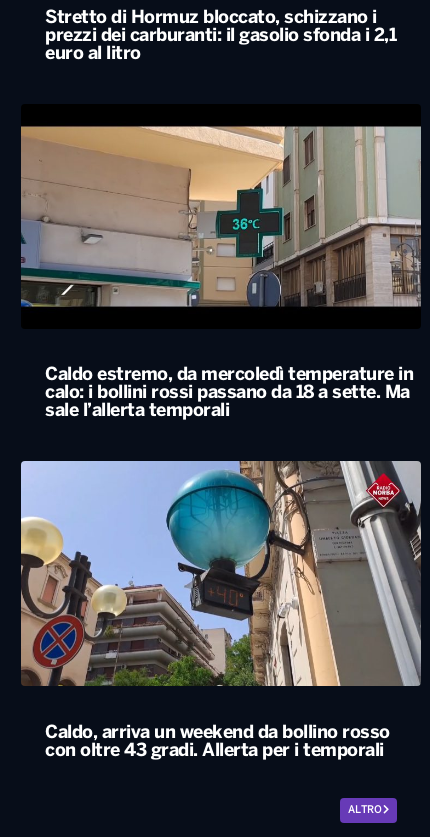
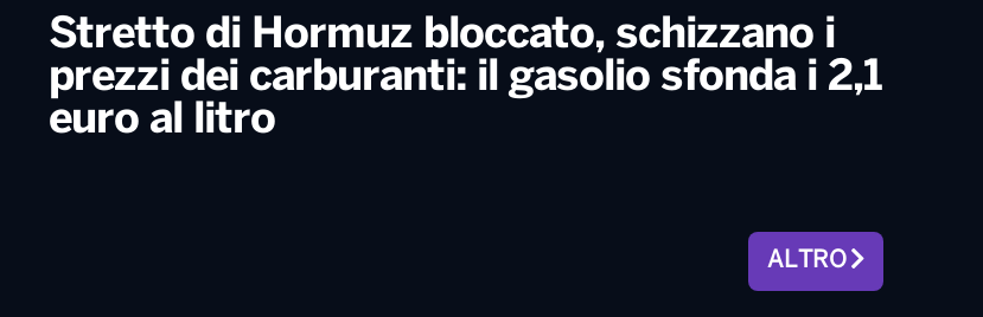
[20,125,422,308] [image] -> none
[45,367,413,420] Caldo estremo, da mercoledì temperature in | calo: i bollini rossi passano da 18 a sette. Ma | sale l’allerta temporali -> none
[20,460,422,760] [image] | Caldo, arriva un weekend da bollino rosso | con oltre 43 gradi. Allerta per i temporali -> none

